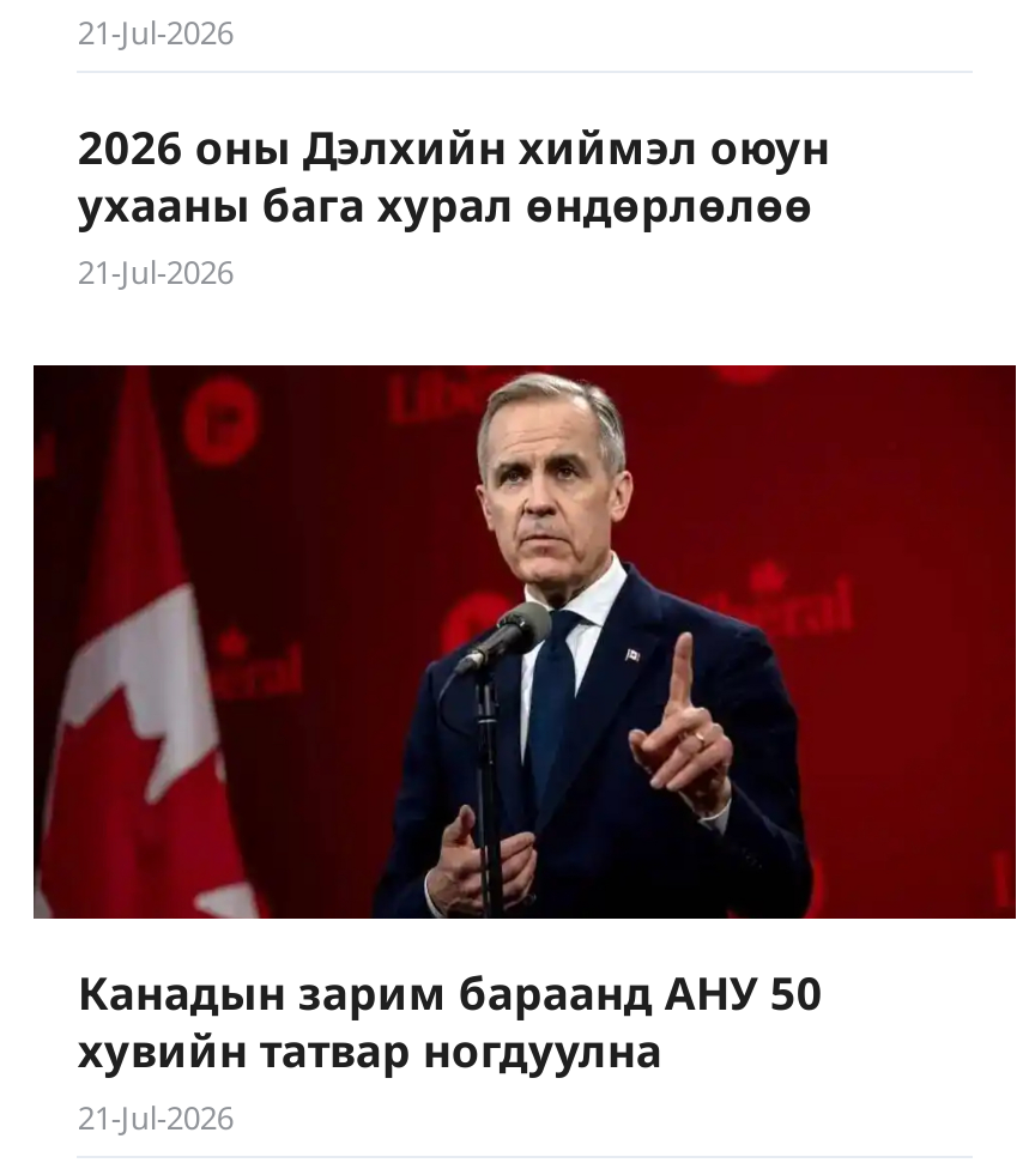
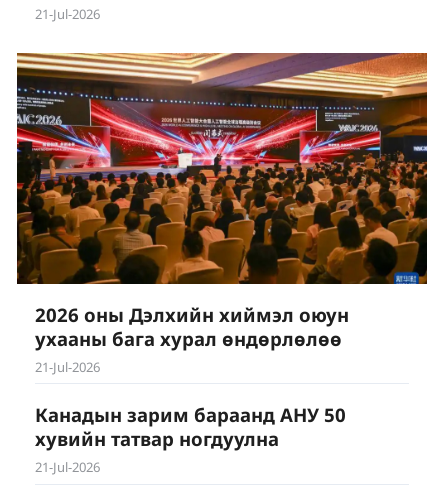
moved [77,117,830,295] -> [35,302,349,376]: 2026 оны Дэлхийн хиймэл оюун | ухааны бага хурал өндөрлөлөө | 21-Jul-2026
[31,363,1018,921] [image] -> [16,52,428,285] [image]

